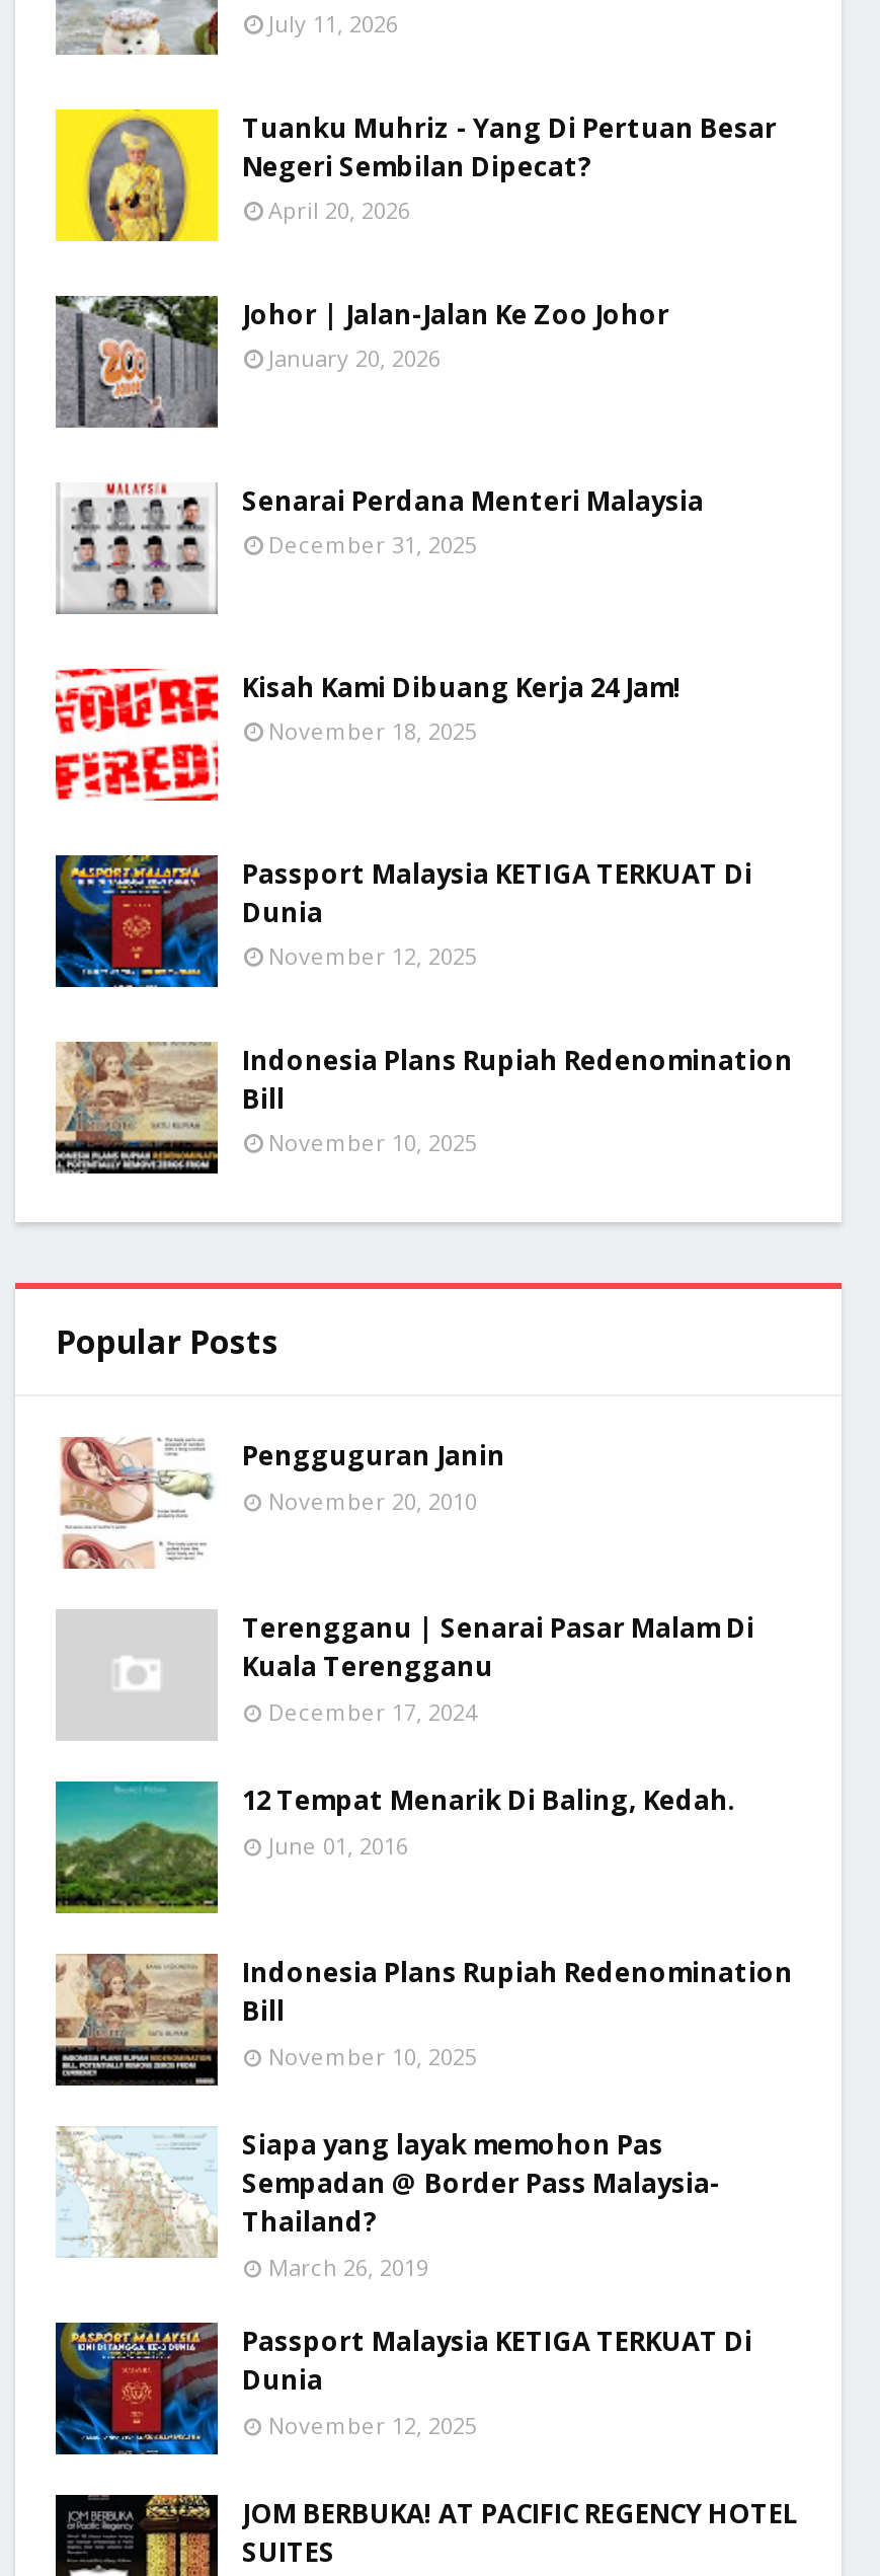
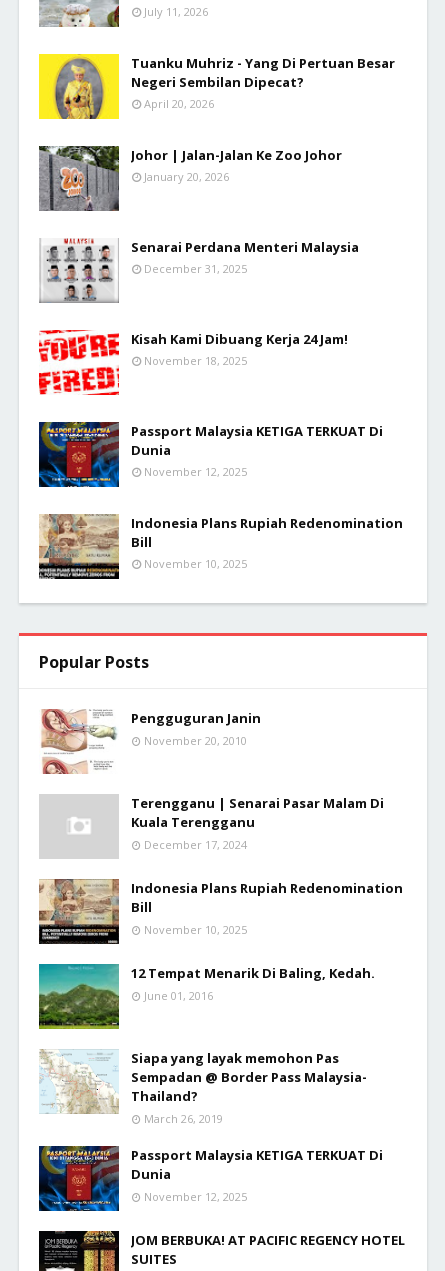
moved [54,1779,736,1915] -> [38,963,375,1030]: [image] | 12 Tempat Menarik Di Baling, Kedah. | June 01, 2016
moved [52,1950,793,2088] -> [37,877,403,945]: [image] | Indonesia Plans Rupiah Redenomination | Bill | November 10, 2025

